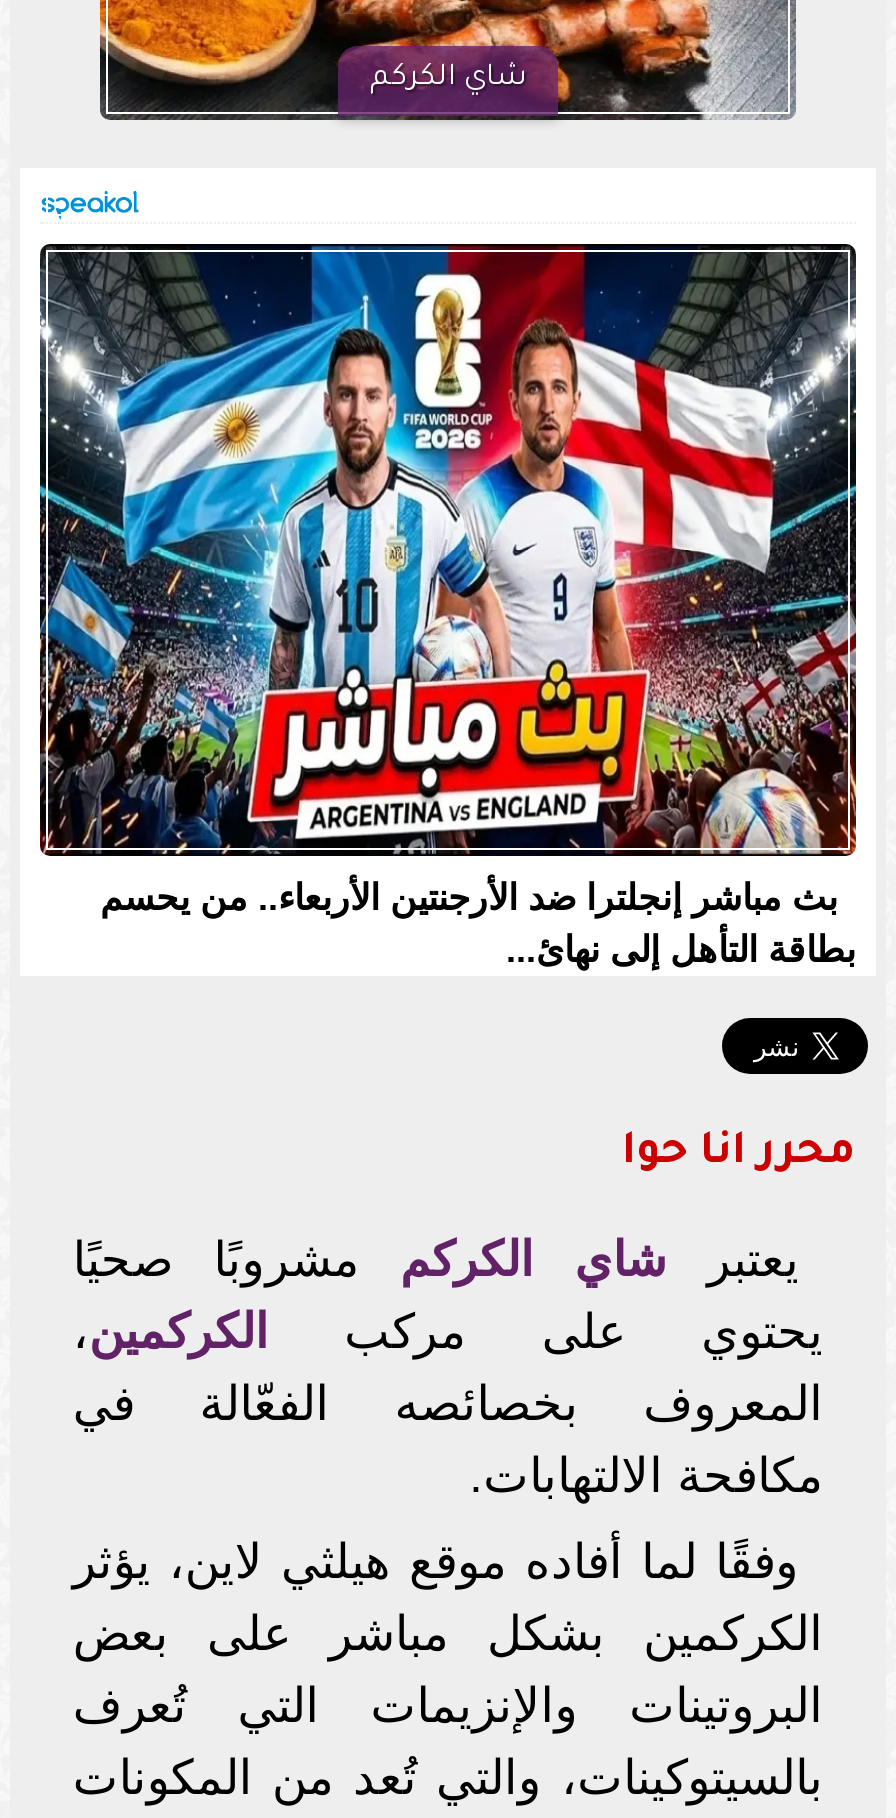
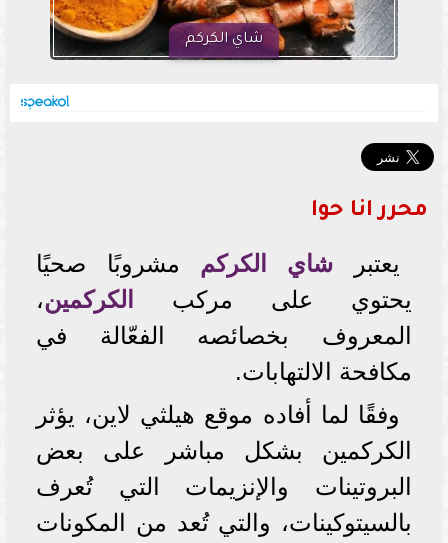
[38,242,858,970] [image] | بث مباشر إنجلترا ضد الأرجنتين الأربعاء.. من يحسم | بطاقة التأهل إلى نهائ... -> none

